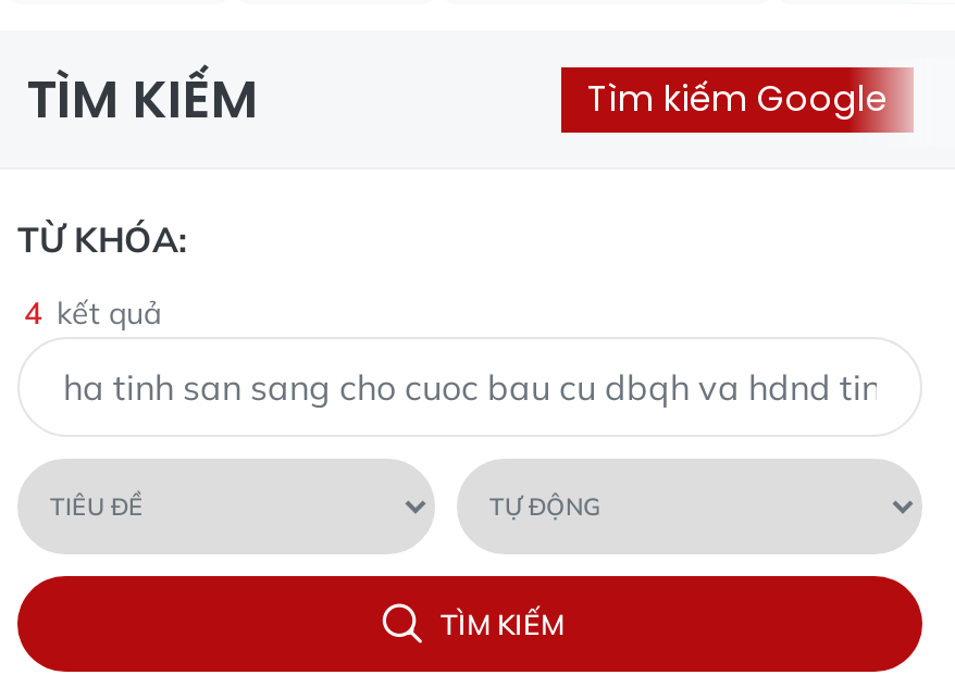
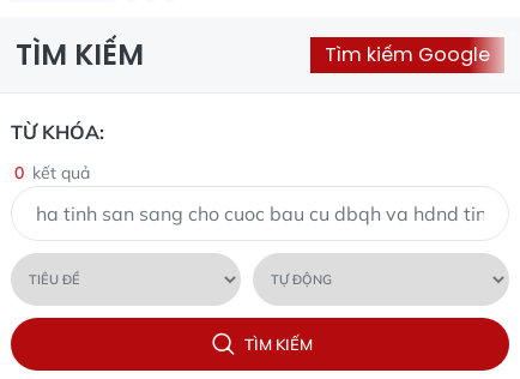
[24,293,161,333] 4 kết quả -> [14,162,90,184] 0 kết quả

